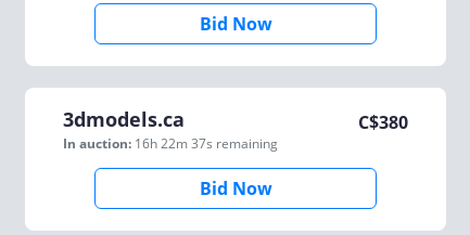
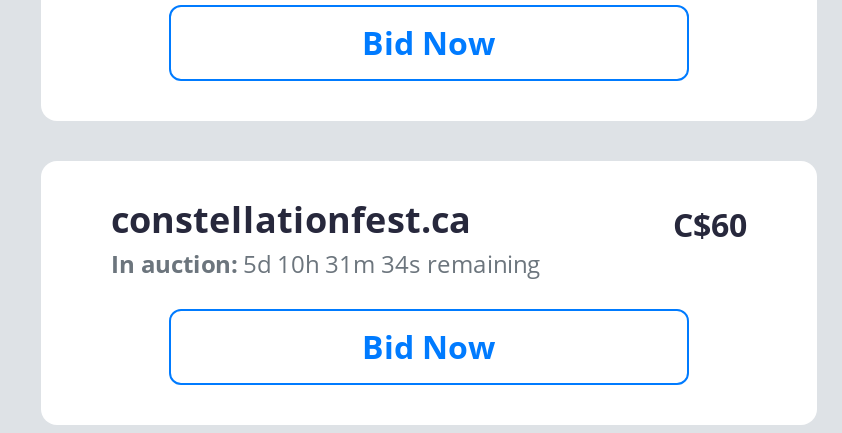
[63,106,278,153] 3dmodels.ca | In auction: 16h 22m 37s remaining -> [111,195,541,281] constellationfest.ca | In auction: 5d 10h 31m 34s remaining
[358,110,408,134] C$380 -> [673,203,747,247] C$60

